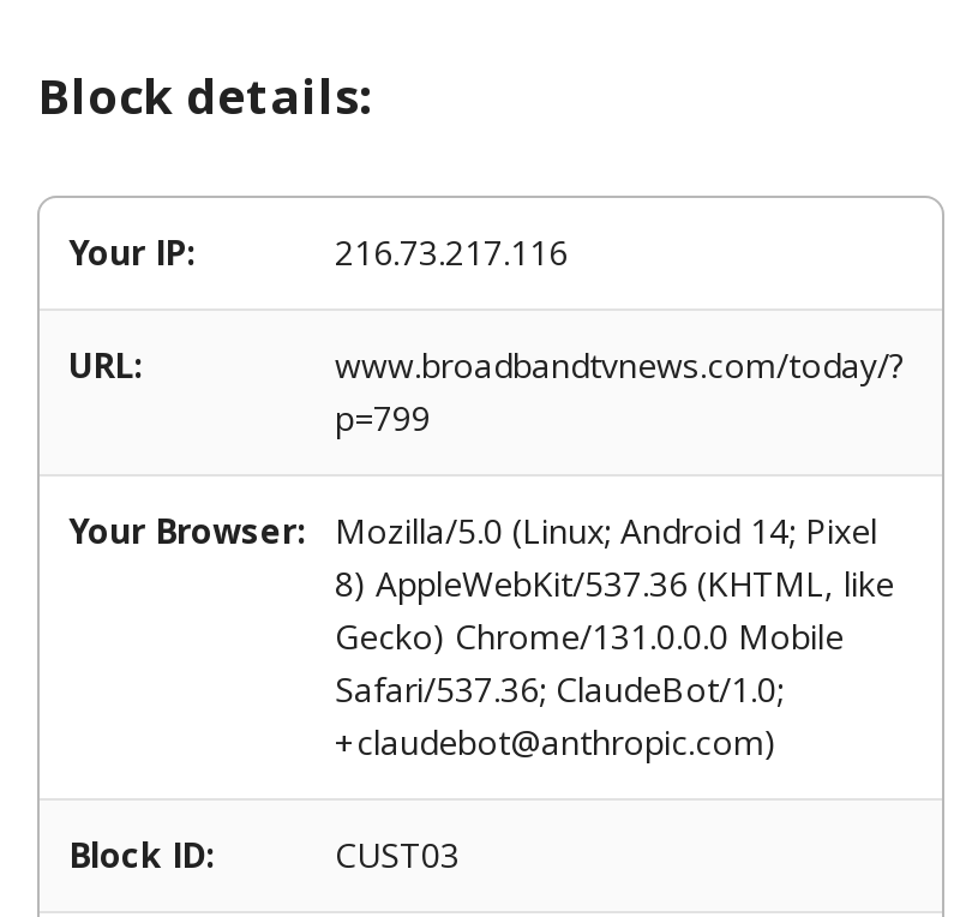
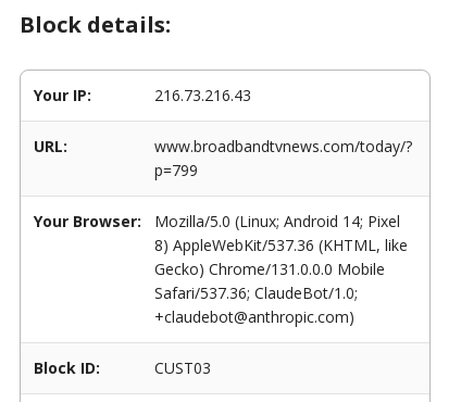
[335,229,568,275] 216.73.217.116 -> [154,85,251,105] 216.73.216.43

